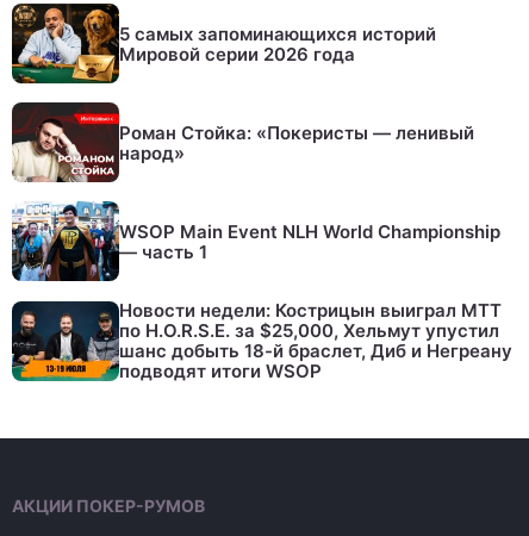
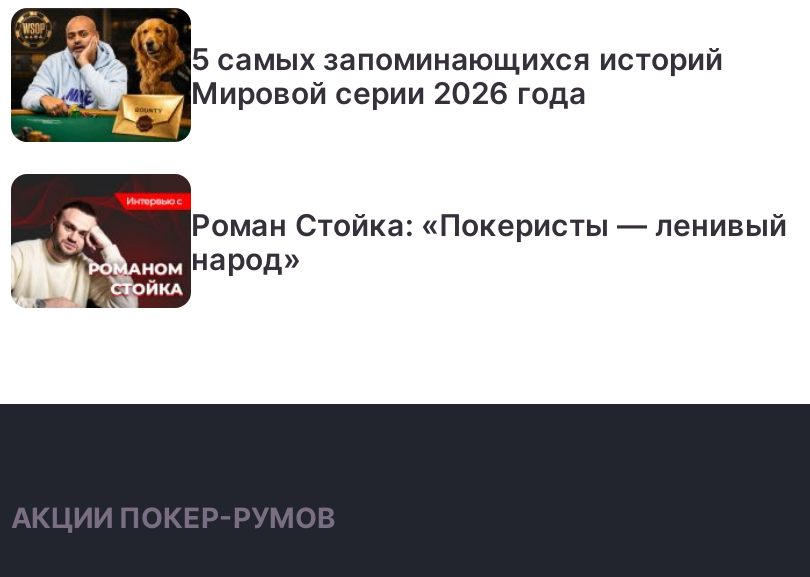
[11,200,512,382] [image] | WSOP Main Event NLH World Championship | — часть 1 | Новости недели: Кострицын выиграл МТТ | по H.O.R.S.E. за $25,000, Хельмут упустил | шанс добыть 18-й браслет, Диб и Негреану | подводят итоги WSOP -> none
[11,305,102,382] [image] -> none

